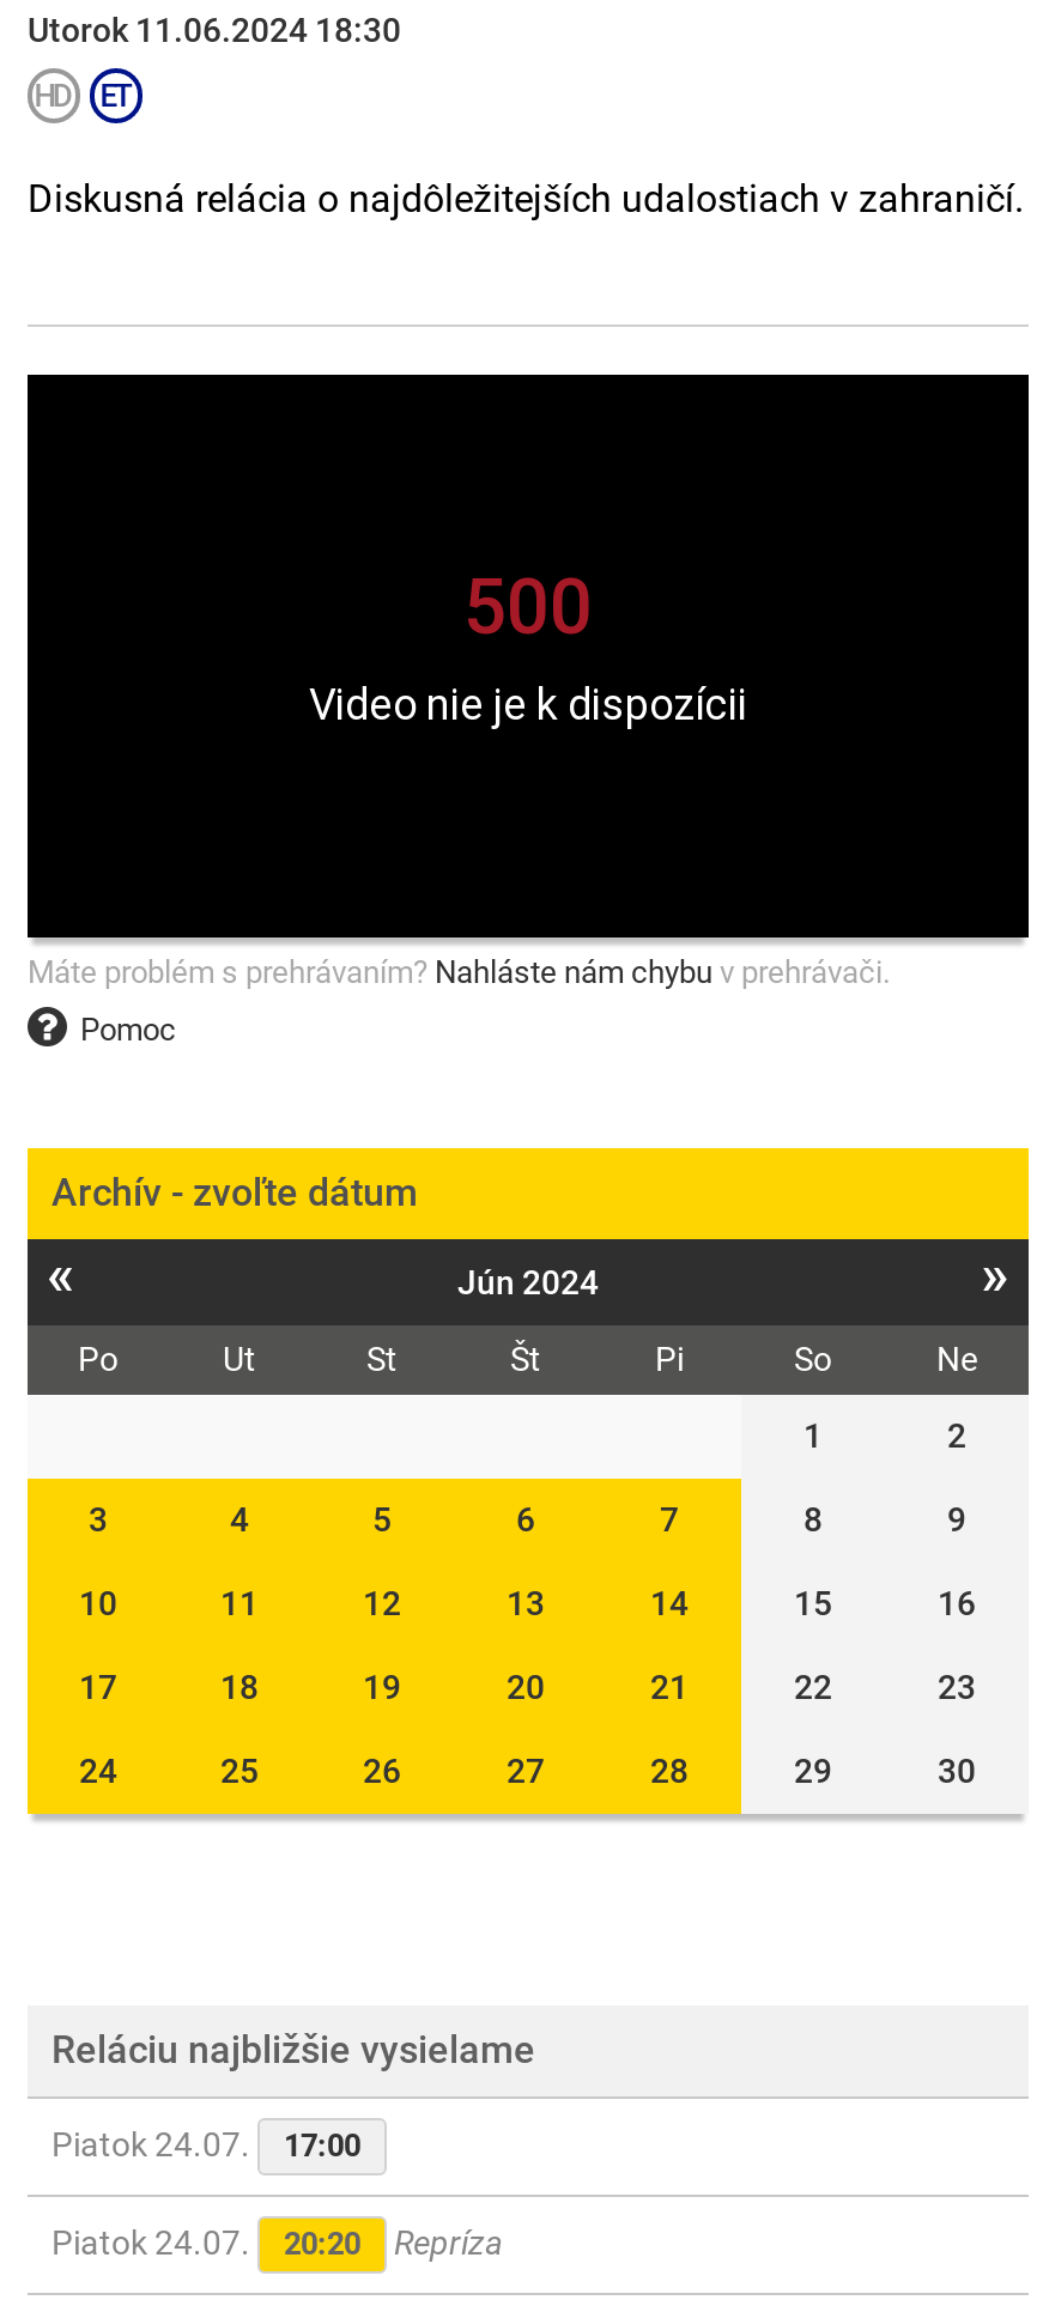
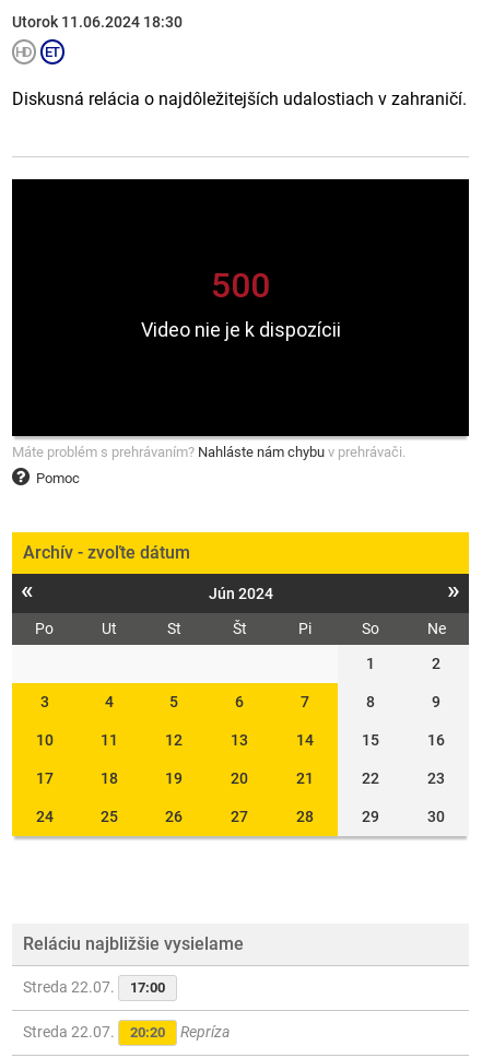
[51,2125,360,2164] Piatok 24.07. 17:00 -> [23,978,165,996] Streda 22.07. 17:00
[51,2224,502,2262] Piatok 24.07. 20:20 Repríza -> [23,1023,230,1041] Streda 22.07. 20:20 Repríza

